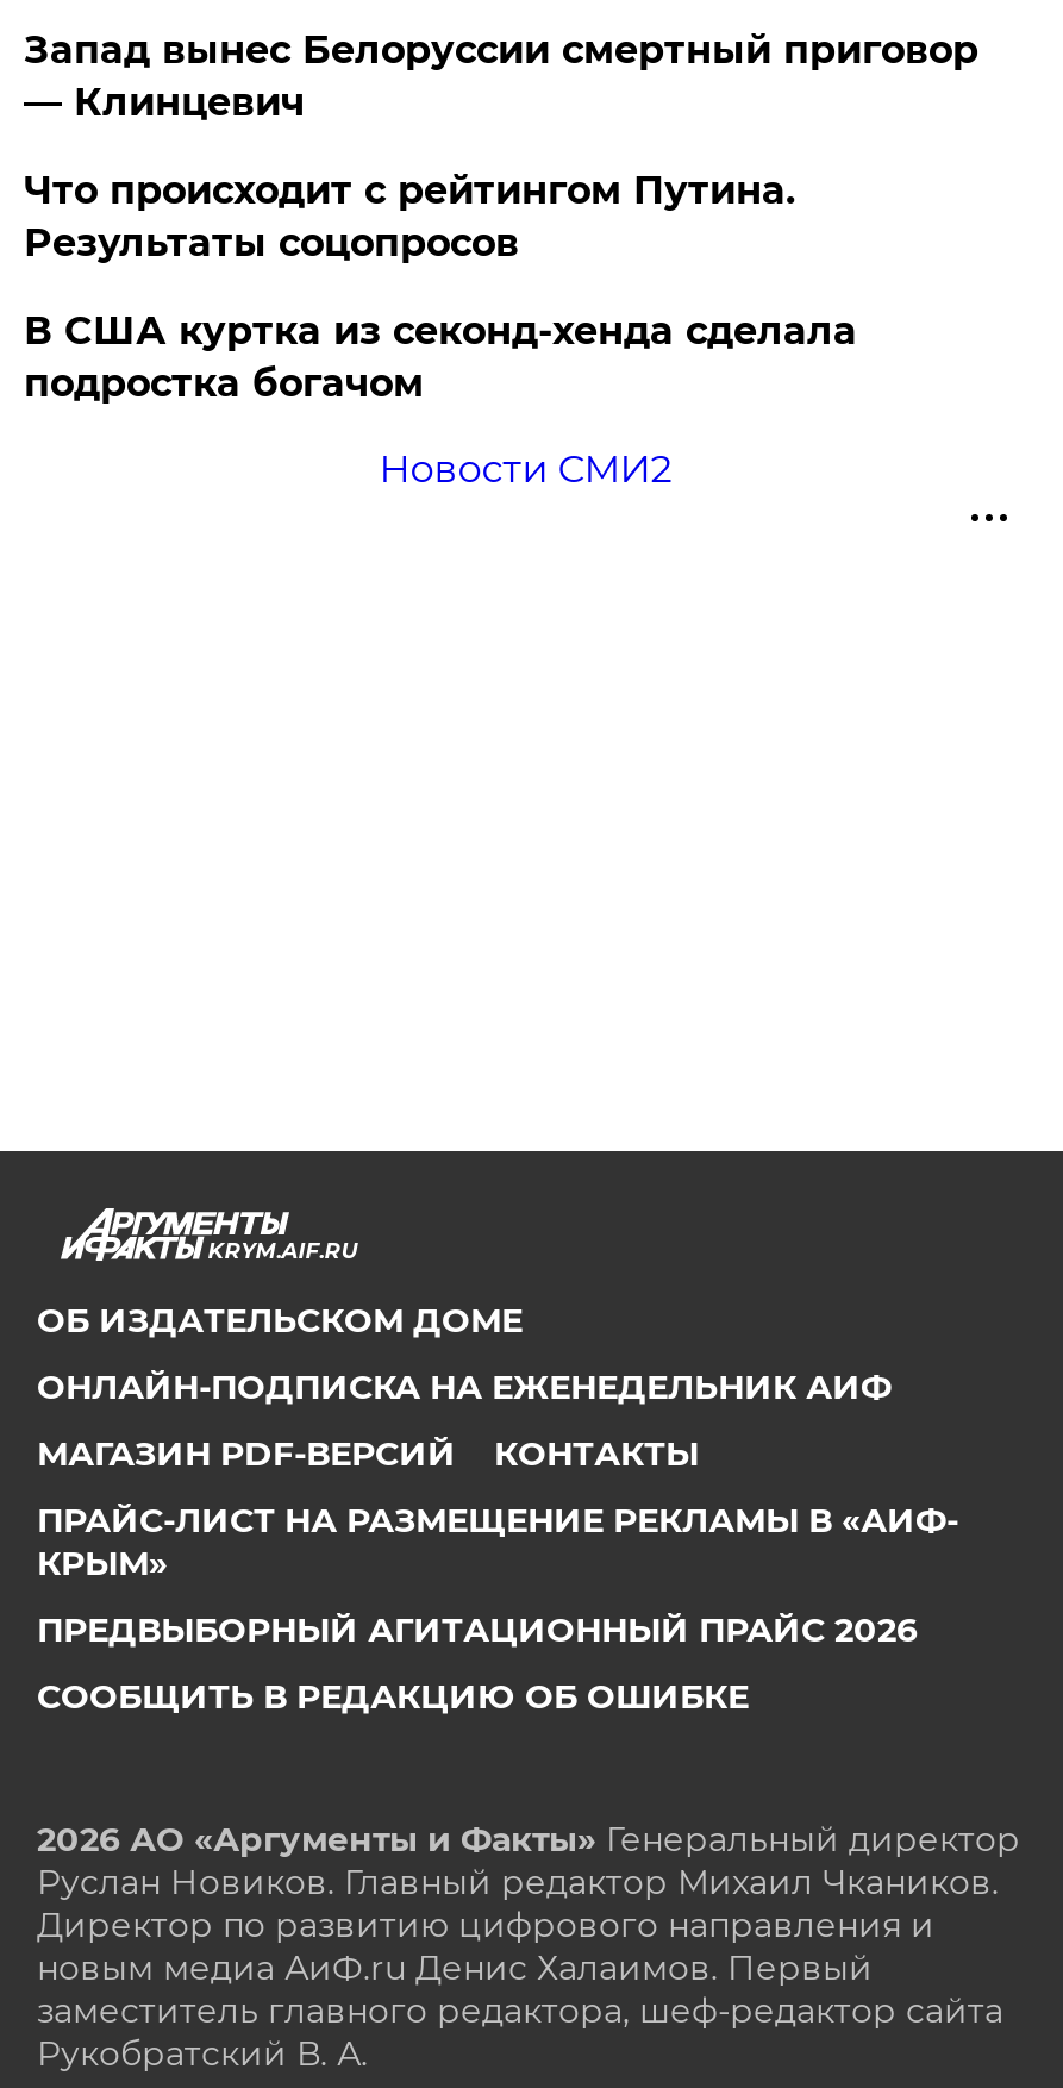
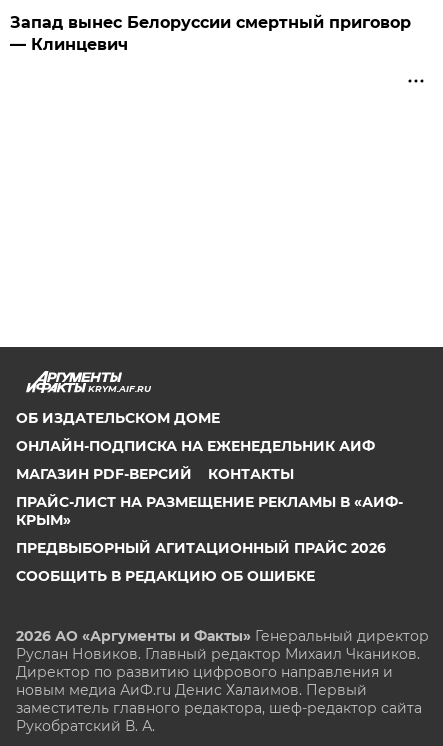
[24,168,857,492] Что происходит с рейтингом Путина. | Результаты соцопросов | В США куртка из секонд-хенда сделала | подростка богачом | Новости СМИ2 -> none

